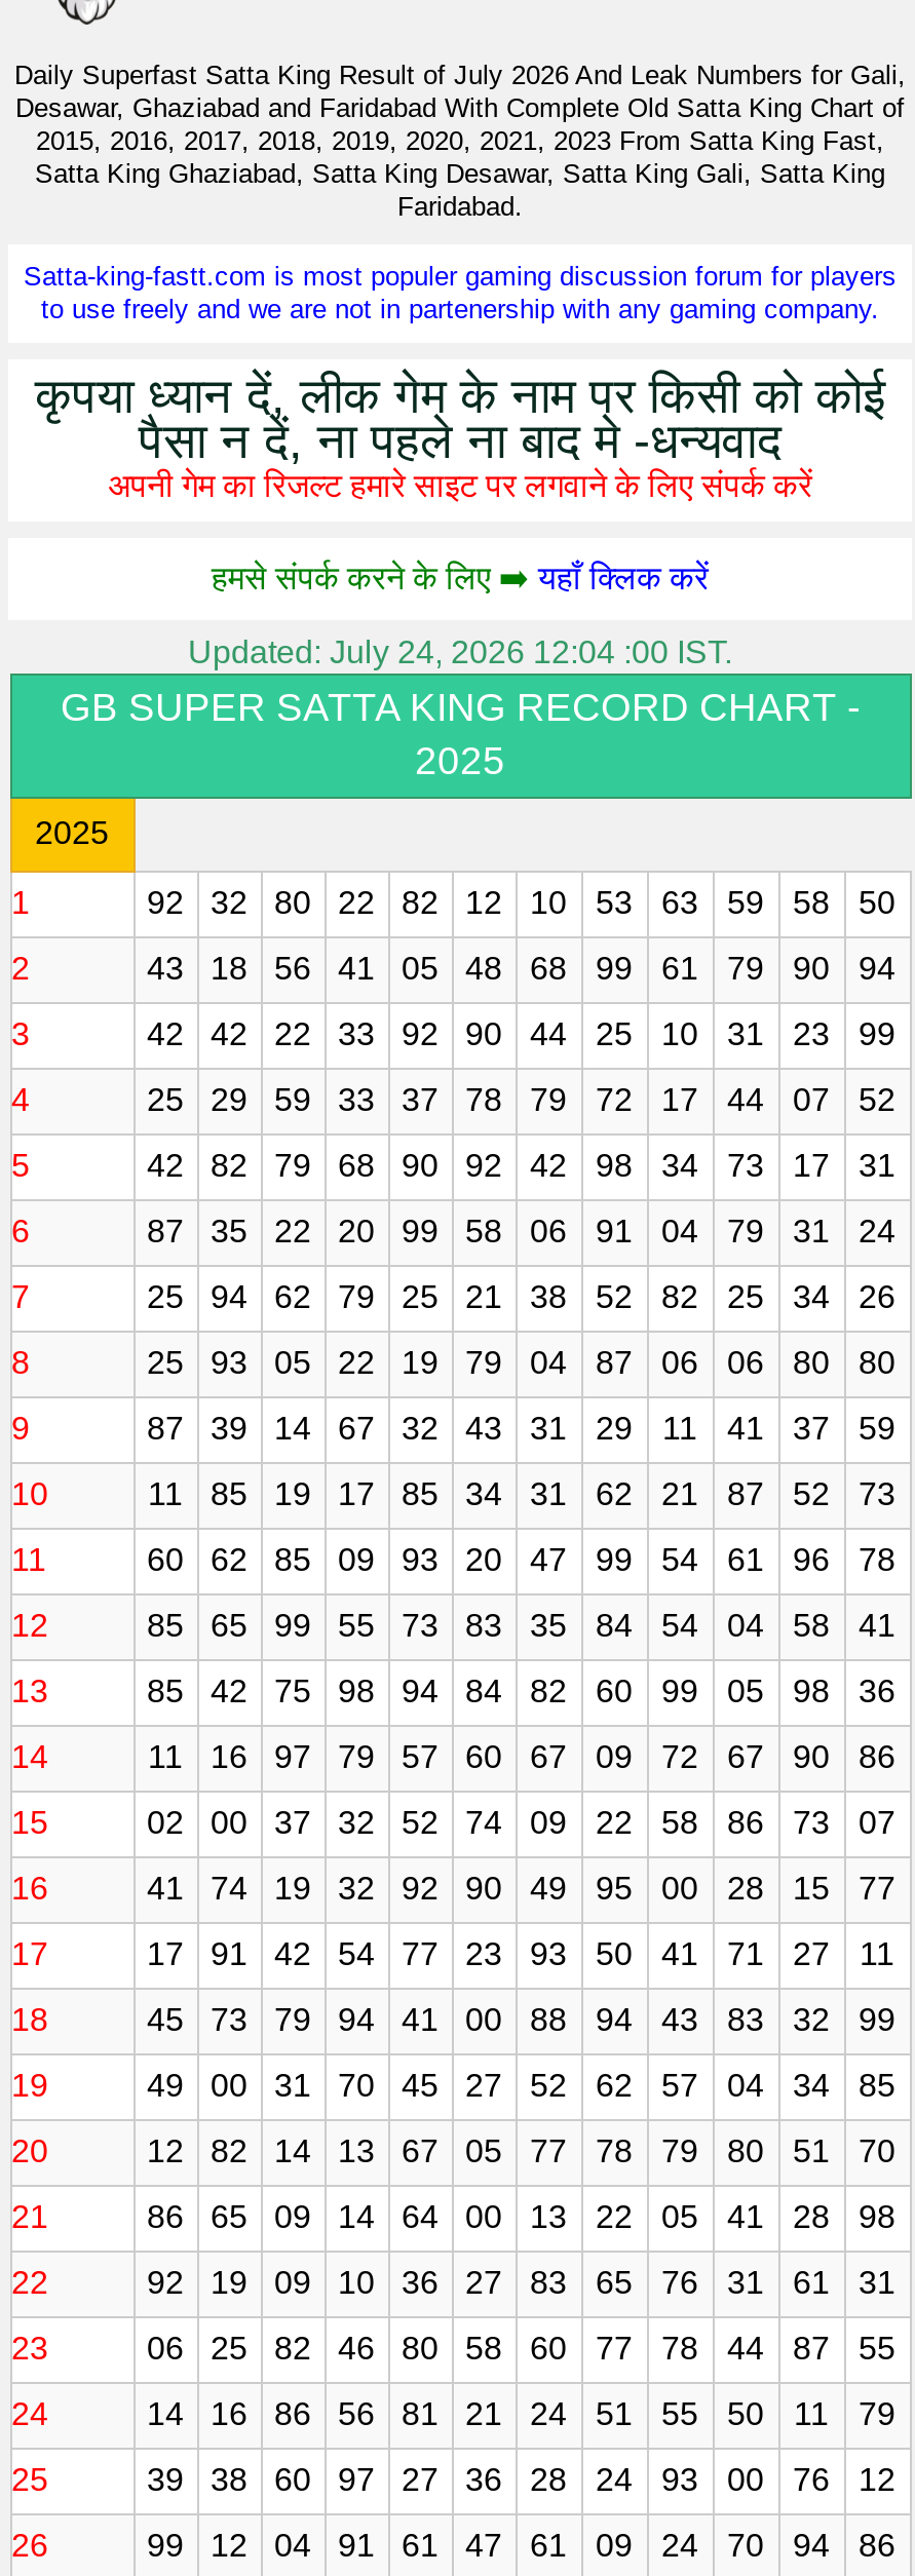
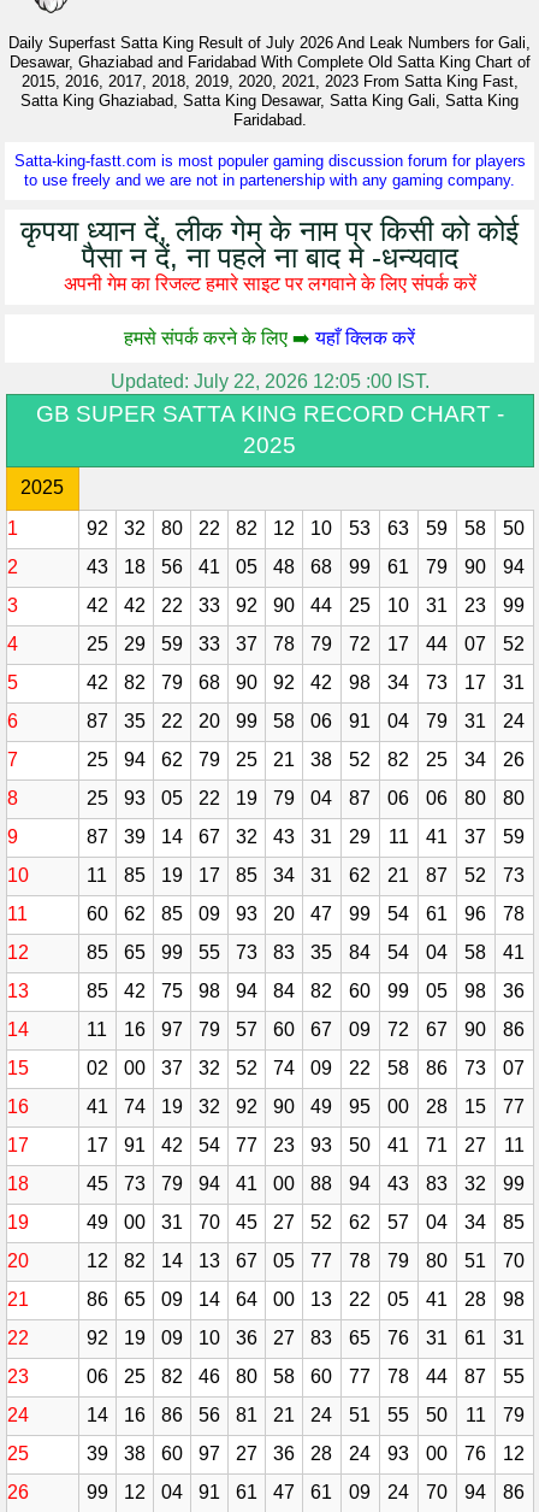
[188,633,732,668] Updated: July 24, 2026 12:04 :00 IST. -> [110,372,429,392] Updated: July 22, 2026 12:05 :00 IST.

